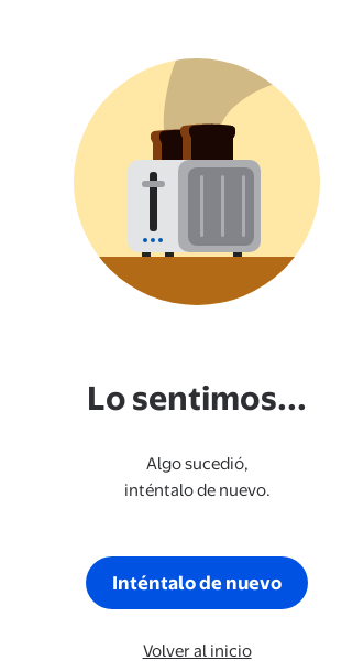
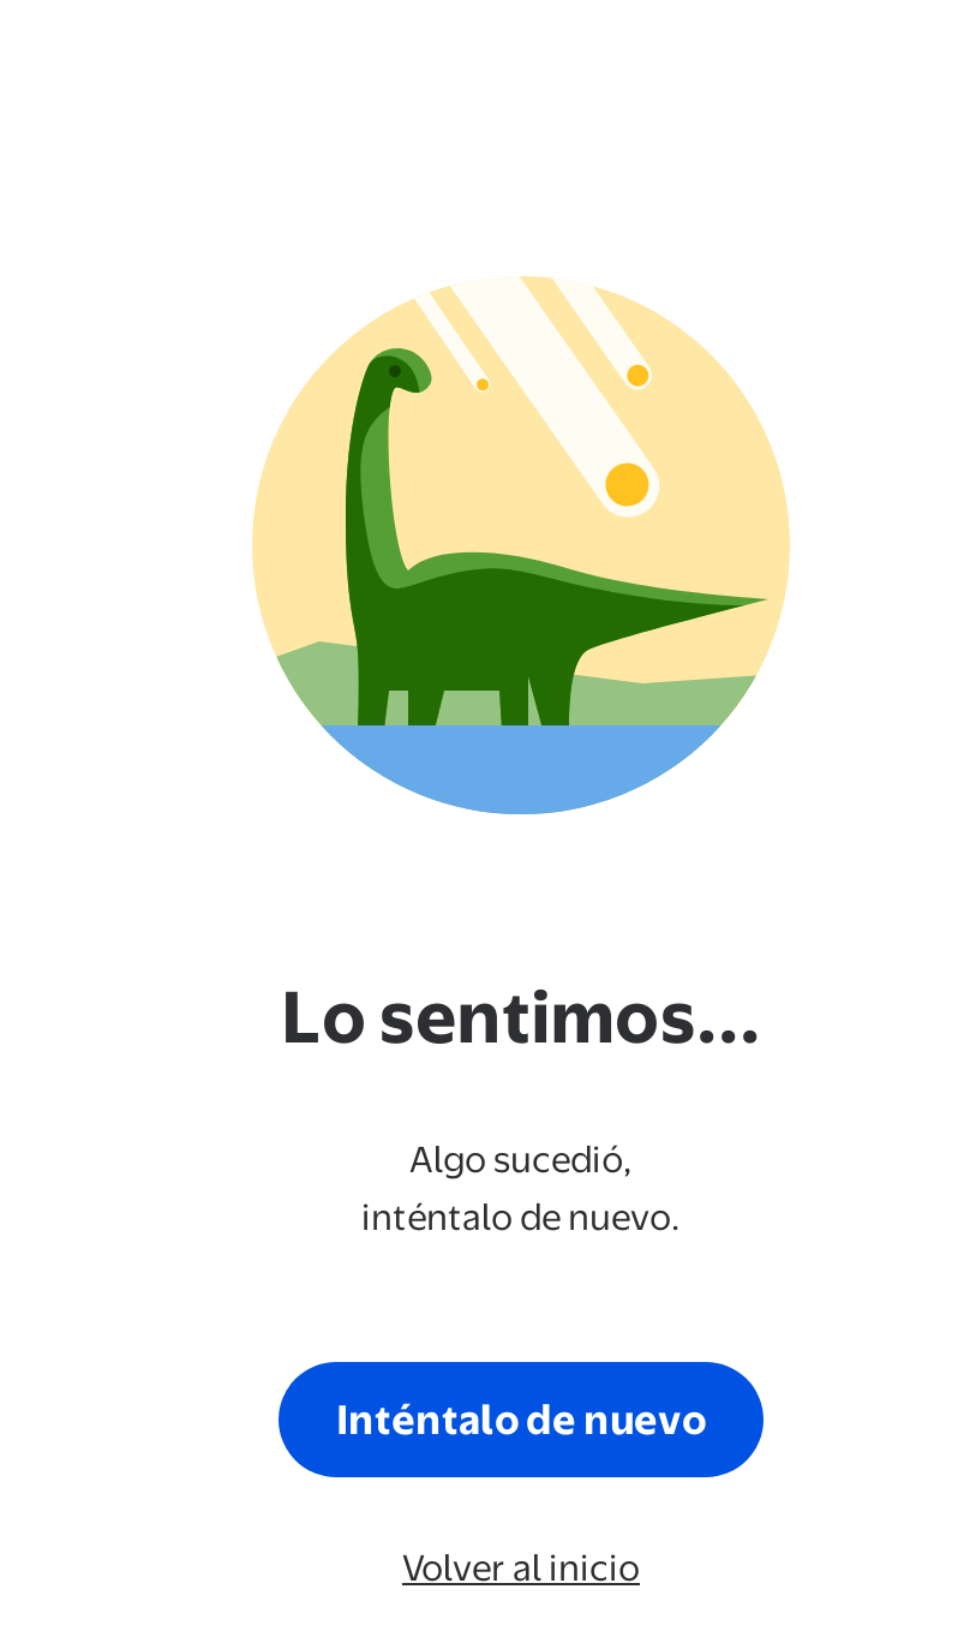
[86,58,306,306] [image] -> [276,279,766,817] [image]

